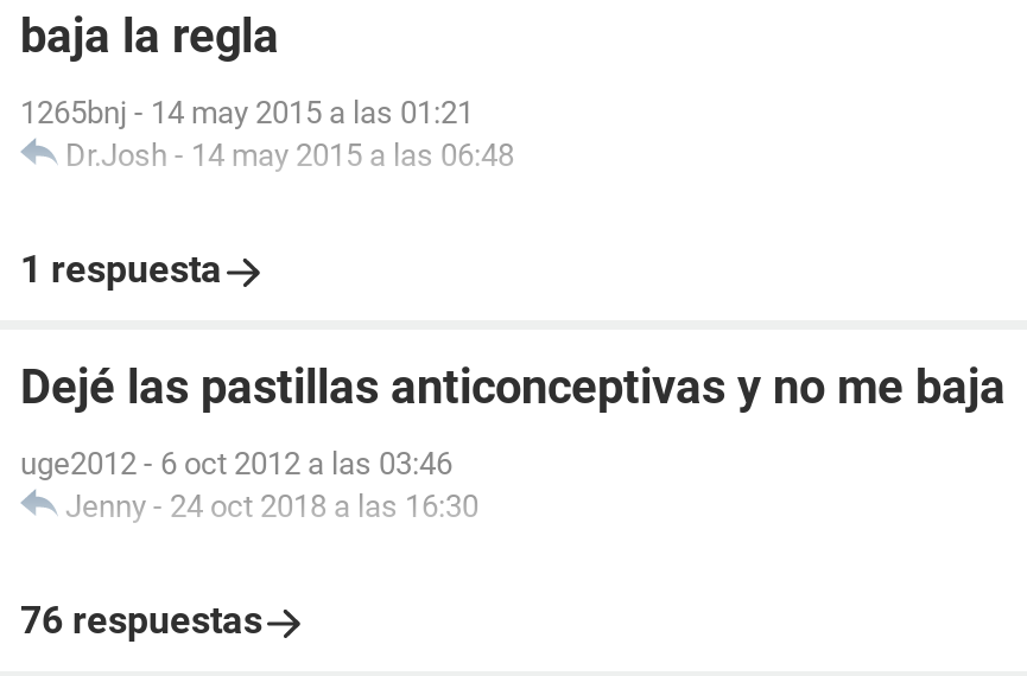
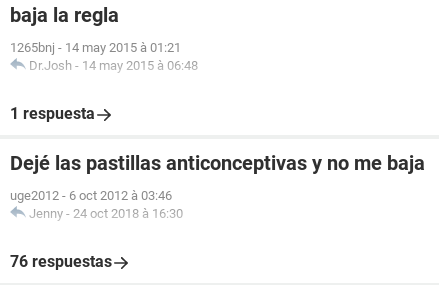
[20,95,514,173] 1265bnj - 14 may 2015 a las 01:21 | Dr.Josh - 14 may 2015 a las 06:48 -> [10,40,198,73] 1265bnj - 14 may 2015 à 01:21 | Dr.Josh - 14 may 2015 à 06:48
[20,446,478,524] uge2012 - 6 oct 2012 a las 03:46 | Jenny - 24 oct 2018 a las 16:30 -> [10,188,183,221] uge2012 - 6 oct 2012 à 03:46 | Jenny - 24 oct 2018 à 16:30

